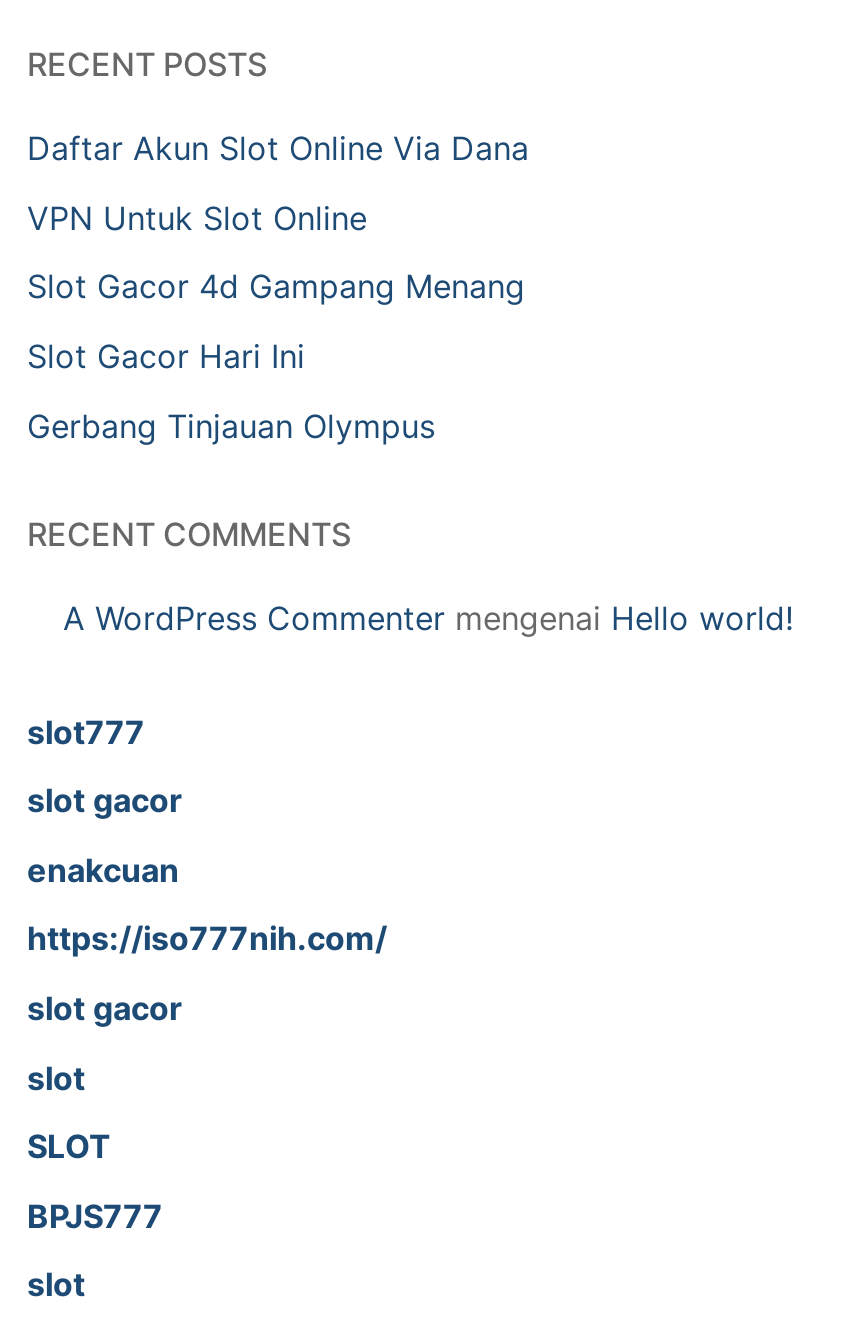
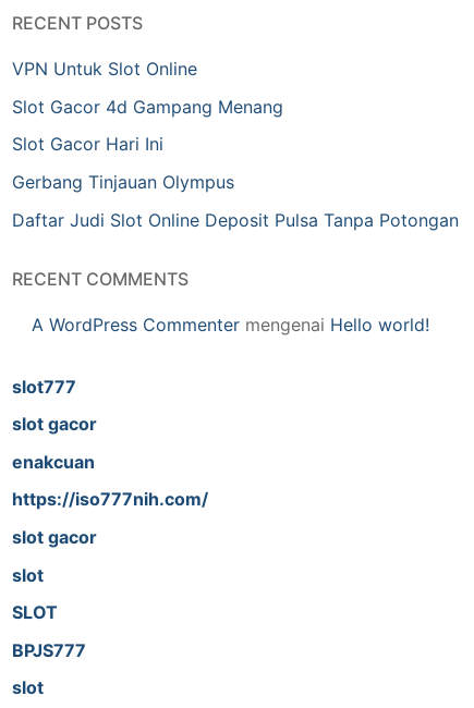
[27,128,529,168] Daftar Akun Slot Online Via Dana -> none
moved [27,198,525,445] -> [12,58,283,193]: VPN Untuk Slot Online | Slot Gacor 4d Gampang Menang | Slot Gacor Hari Ini | Gerbang Tinjauan Olympus
none -> [12,209,459,230] Daftar Judi Slot Online Deposit Pulsa Tanpa Potongan

